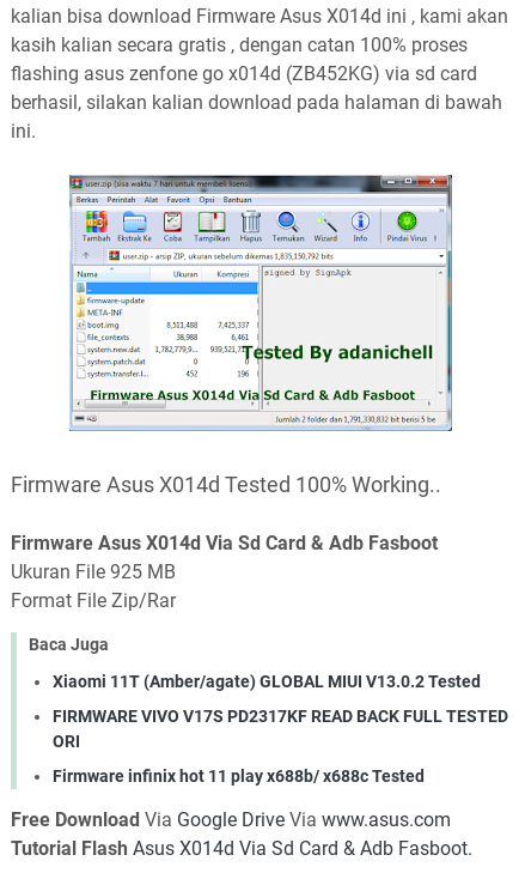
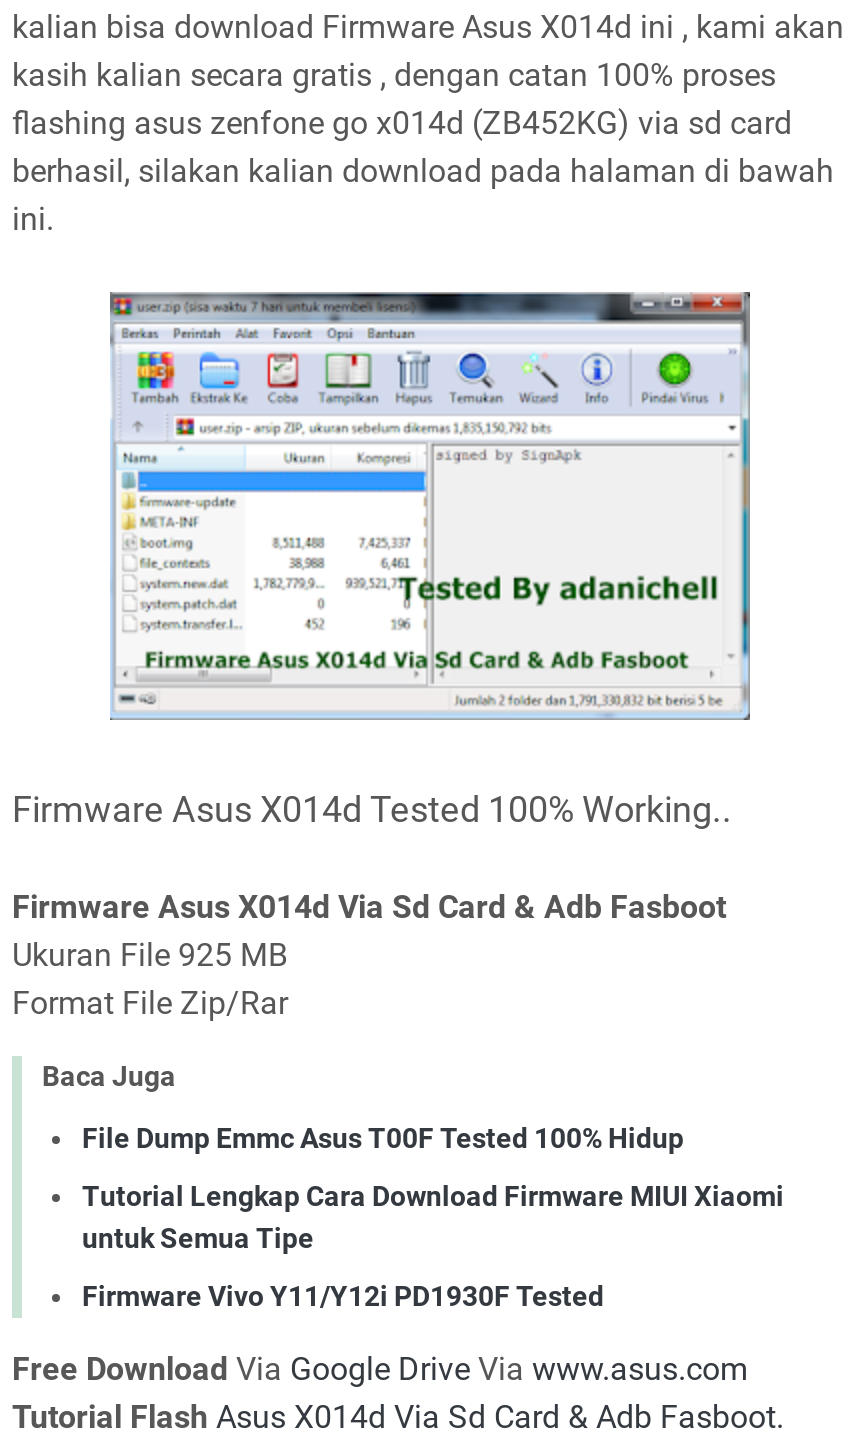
[53,671,481,690] Xiaomi 11T (Amber/agate) GLOBAL MIUI V13.0.2 Tested -> [82,1121,684,1153] File Dump Emmc Asus T00F Tested 100% Hidup
[53,706,508,750] FIRMWARE VIVO V17S PD2317KF READ BACK FULL TESTED | ORI -> [82,1179,784,1253] Tutorial Lengkap Cara Download Firmware MIUI Xiaomi | untuk Semua Tipe
[53,766,425,785] Firmware infinix hot 11 play x688b/ x688c Tested -> [82,1279,604,1311] Firmware Vivo Y11/Y12i PD1930F Tested

